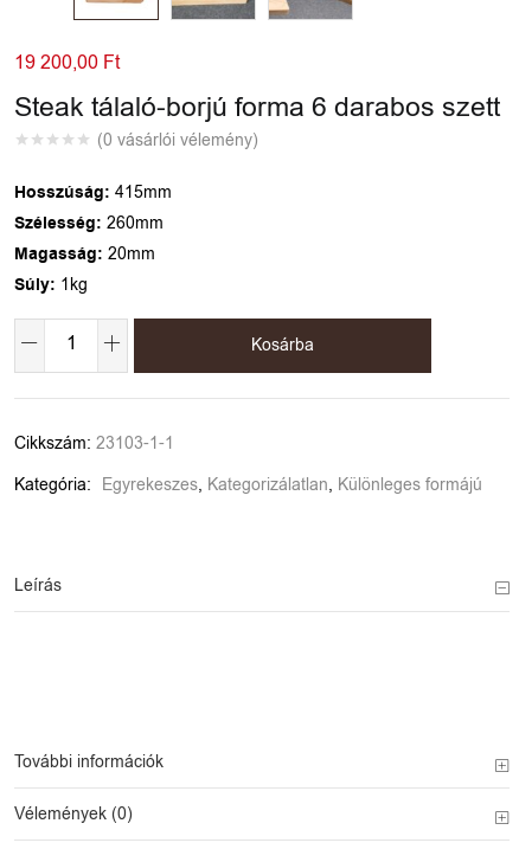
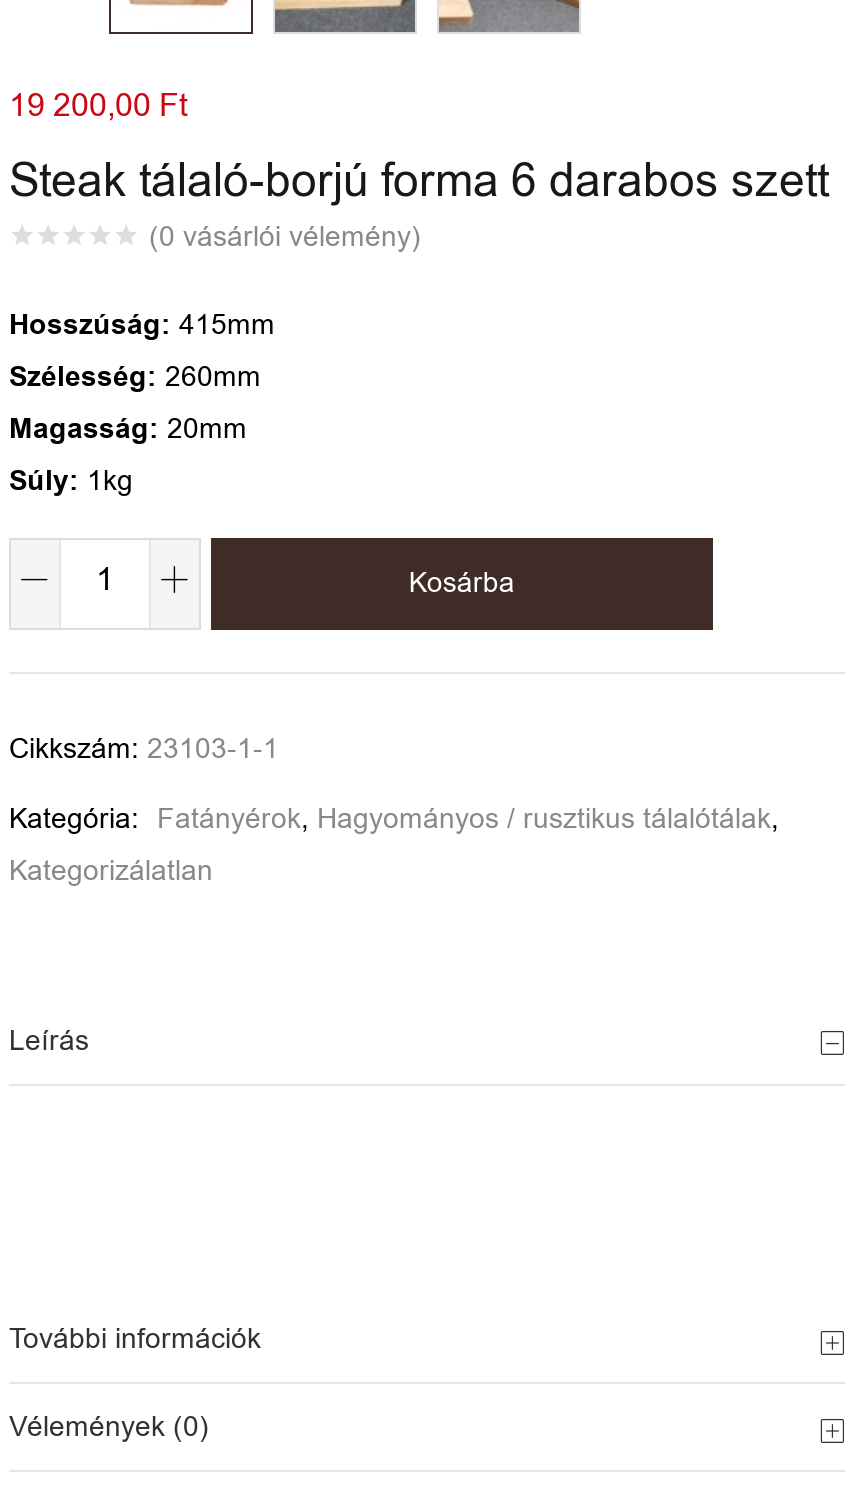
[14,473,482,496] Kategória: Egyrekeszes, Kategorizálatlan, Különleges formájú -> [9,799,779,889] Kategória: Fatányérok, Hagyományos / rusztikus tálalótálak, | Kategorizálatlan

